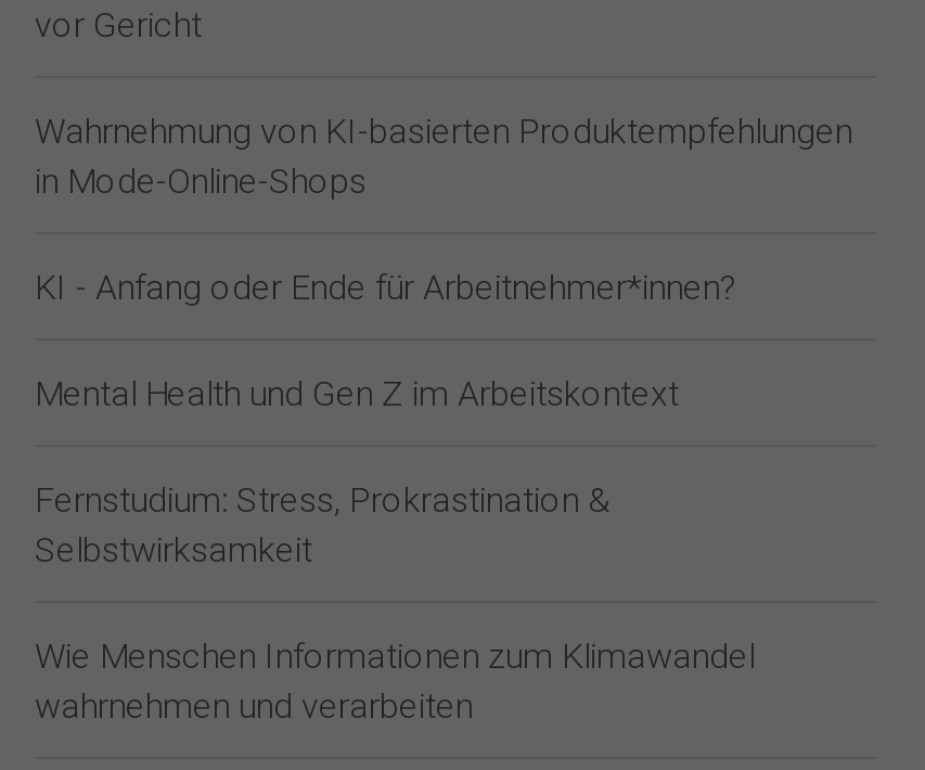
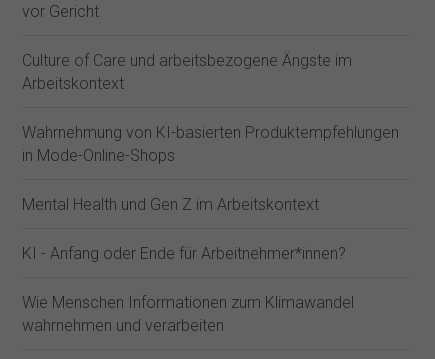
none -> [22,51,352,93] Culture of Care und arbeitsbezogene Ängste im | Arbeitskontext
moved [35,111,852,202] -> [22,123,399,165]: Wahrnehmung von KI-basierten Produktempfehlungen | in Mode-Online-Shops
moved [35,267,737,308] -> [22,244,346,263]: KI - Anfang oder Ende für Arbeitnehmer*innen?
moved [35,373,679,414] -> [22,195,319,214]: Mental Health und Gen Z im Arbeitskontext
[35,479,609,570] Fernstudium: Stress, Prokrastination & | Selbstwirksamkeit -> none

